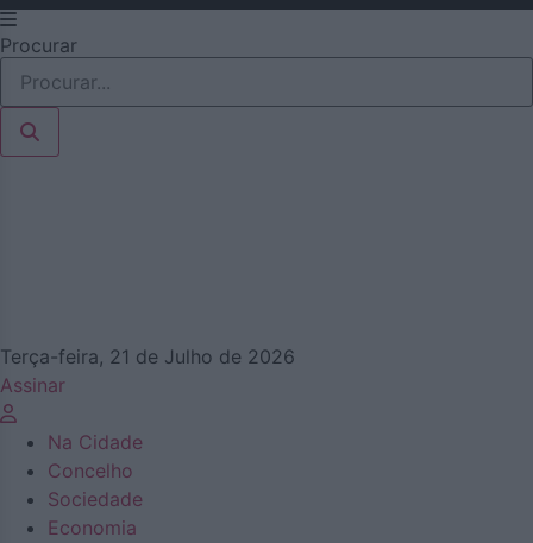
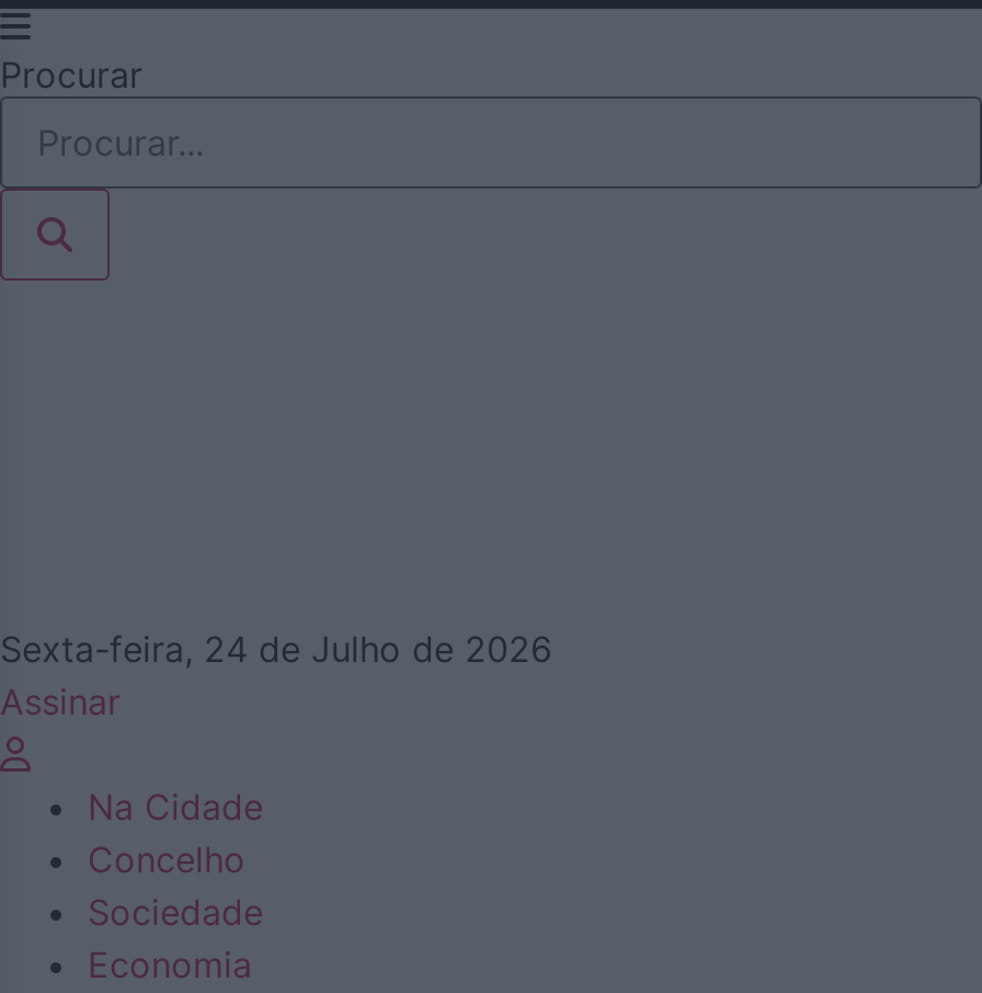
[0,345,295,368] Terça-feira, 21 de Julho de 2026 -> [0,627,552,671] Sexta-feira, 24 de Julho de 2026

